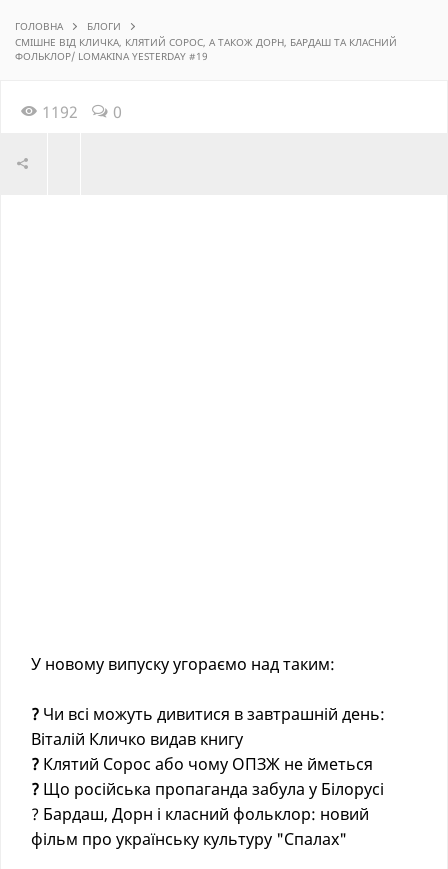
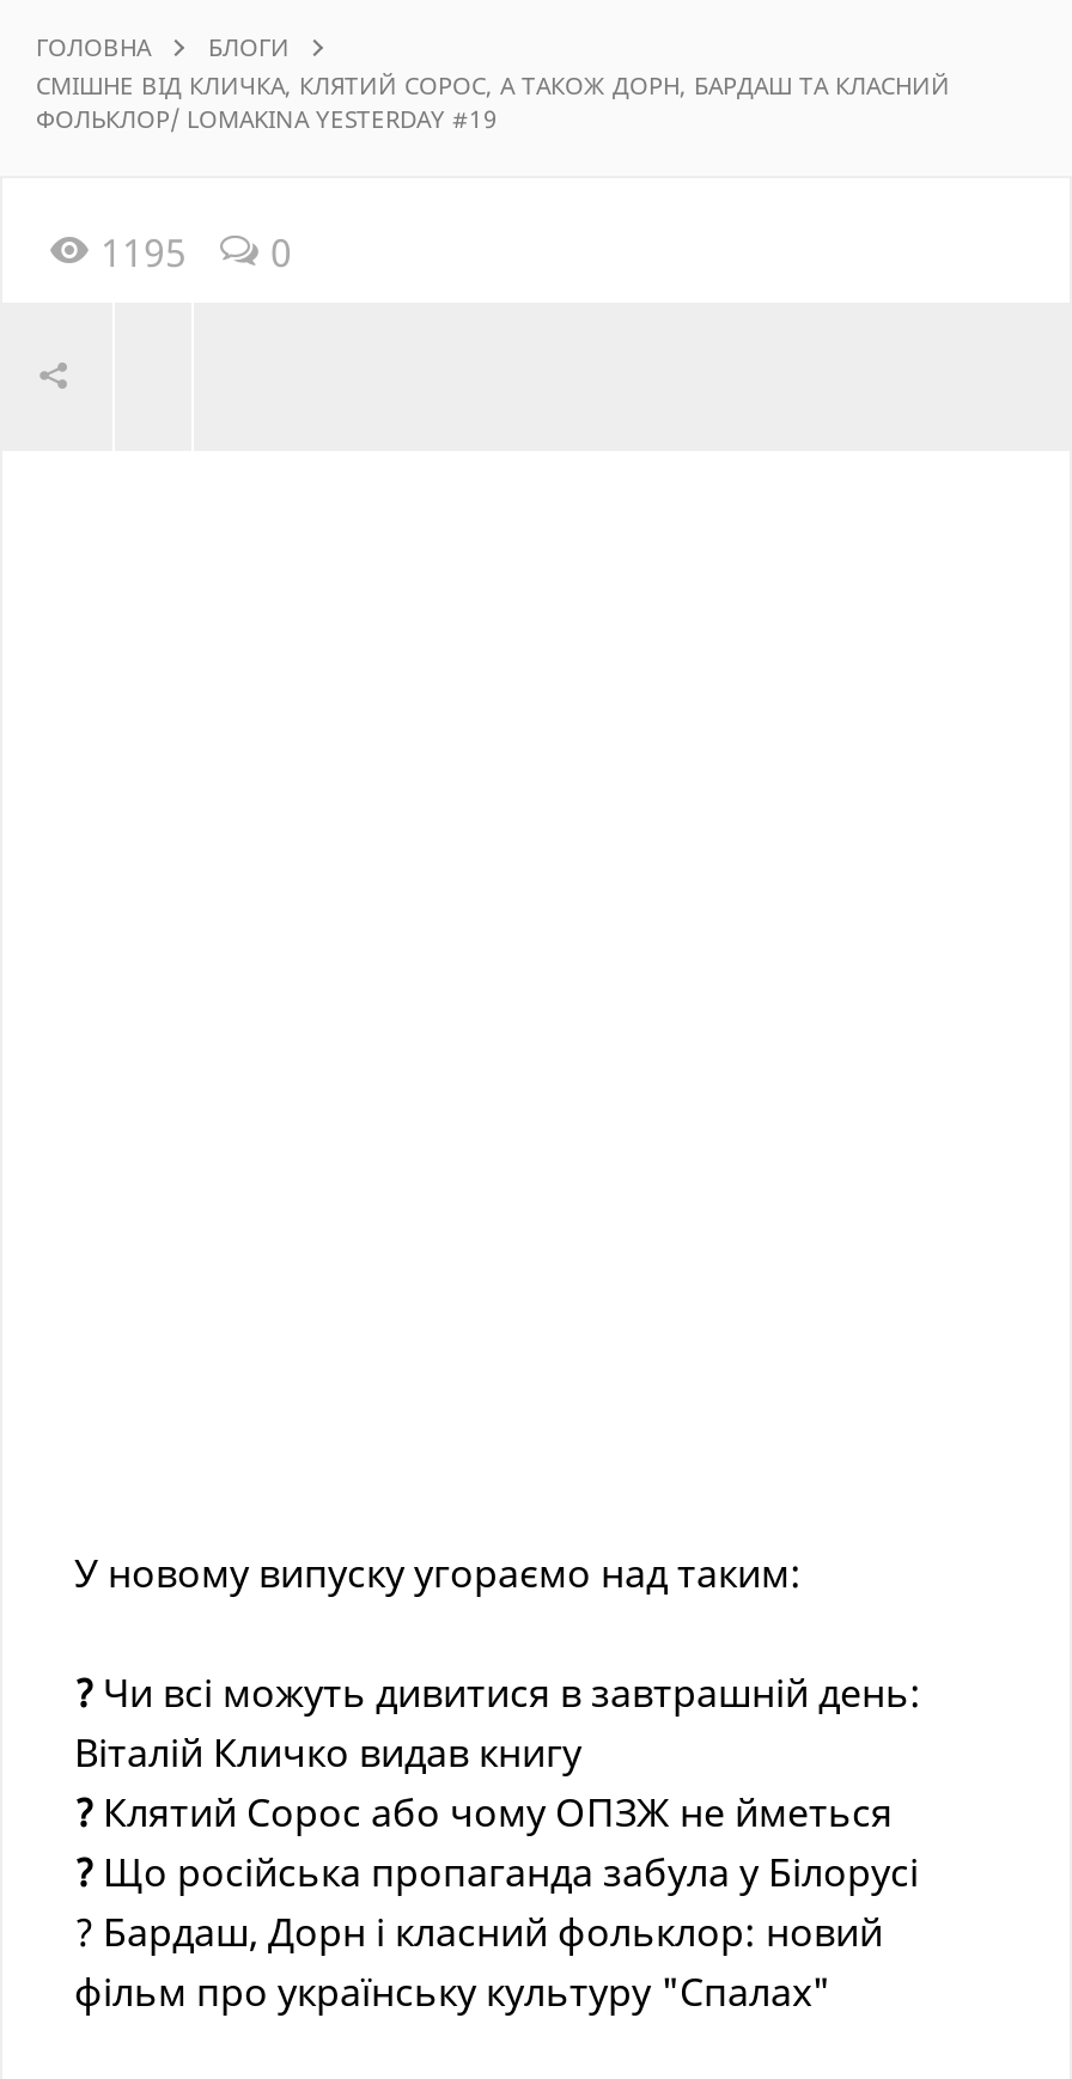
[42,101,122,123] 1192 0 -> [100,226,292,279] 1195 0

